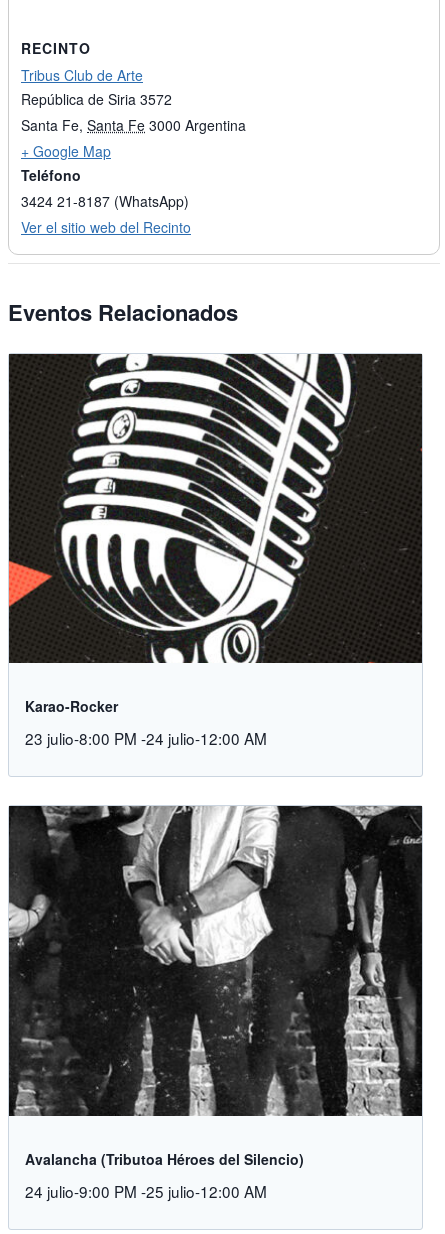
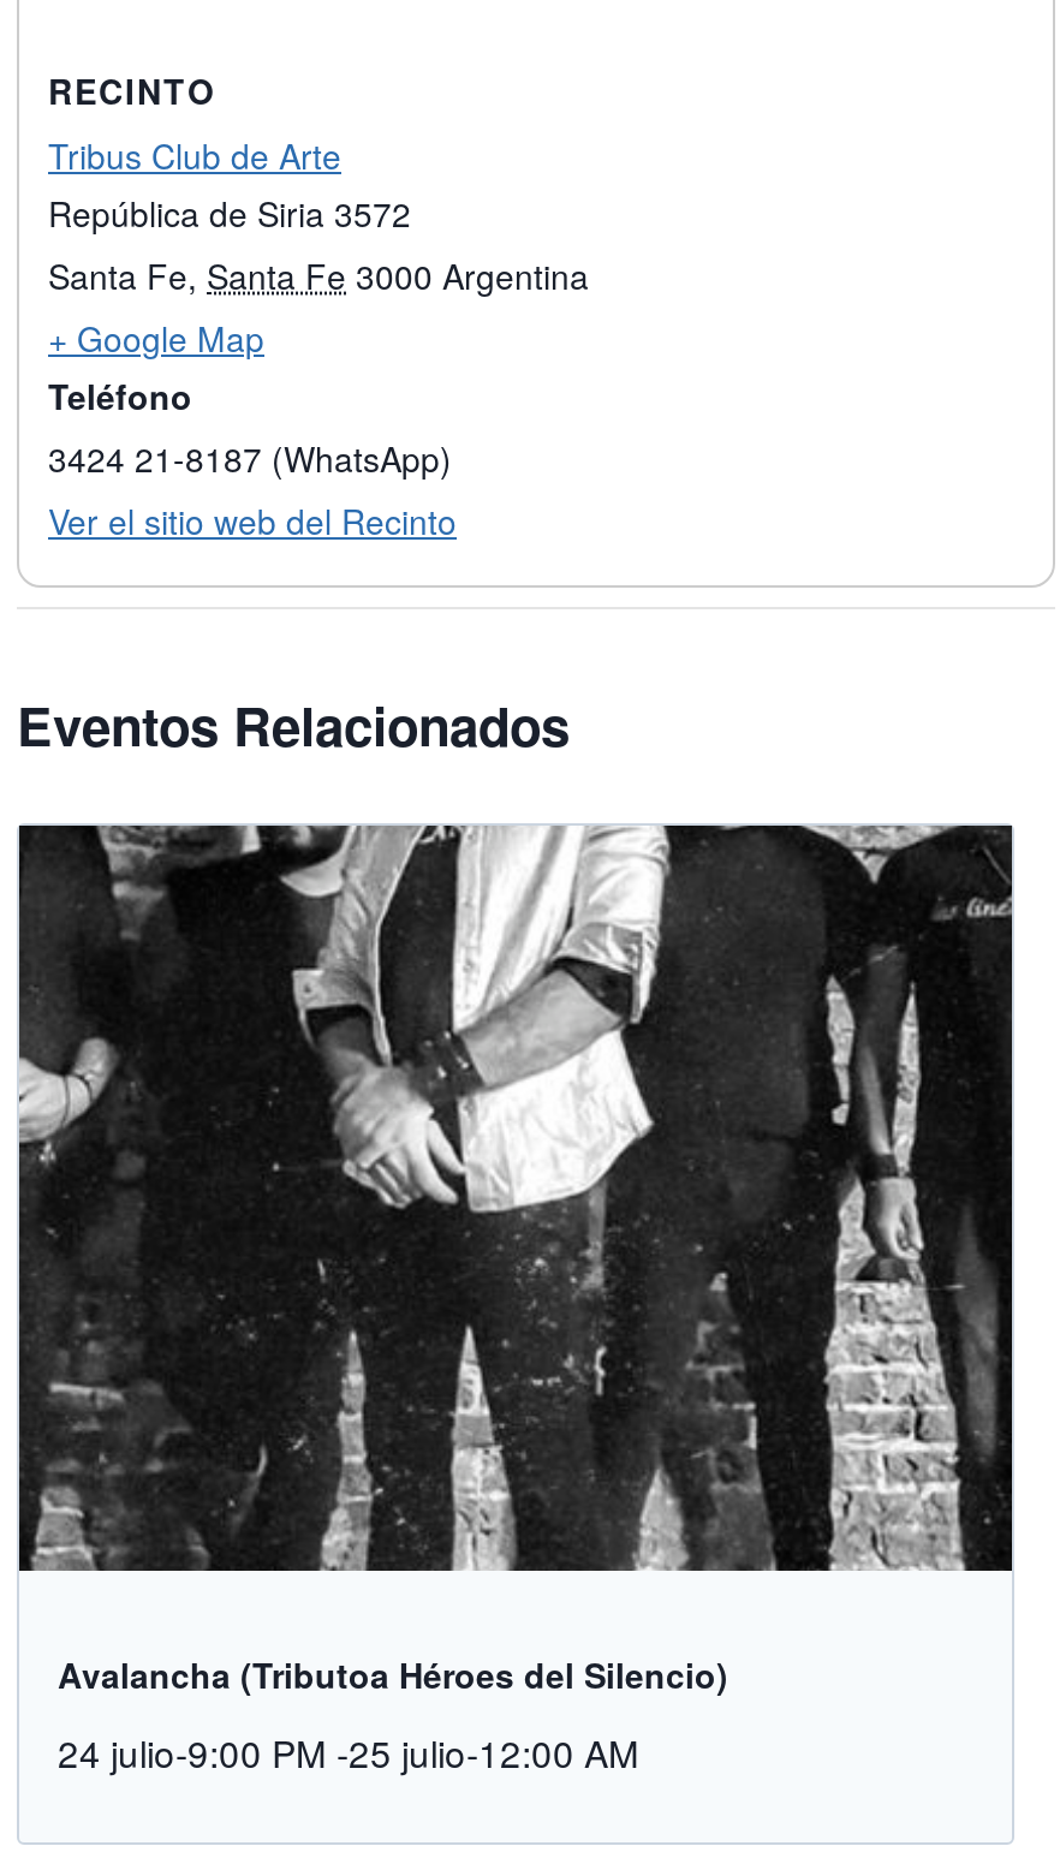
[8,353,423,749] [image] | Karao-Rocker | 23 julio-8:00 PM - 24 julio-12:00 AM -> none

